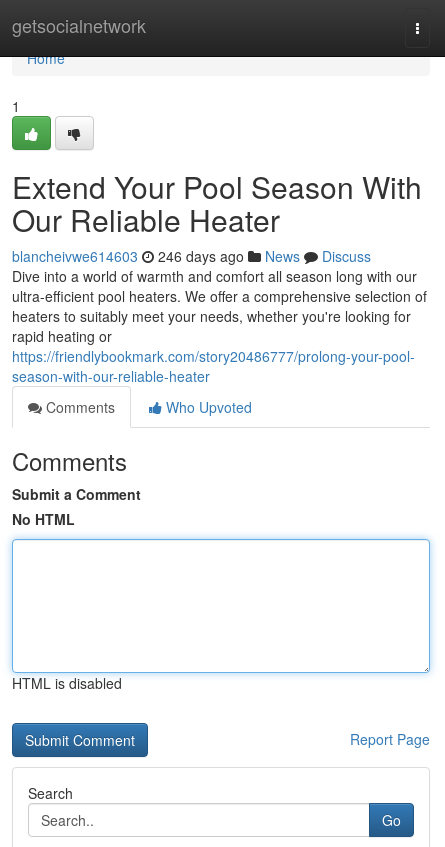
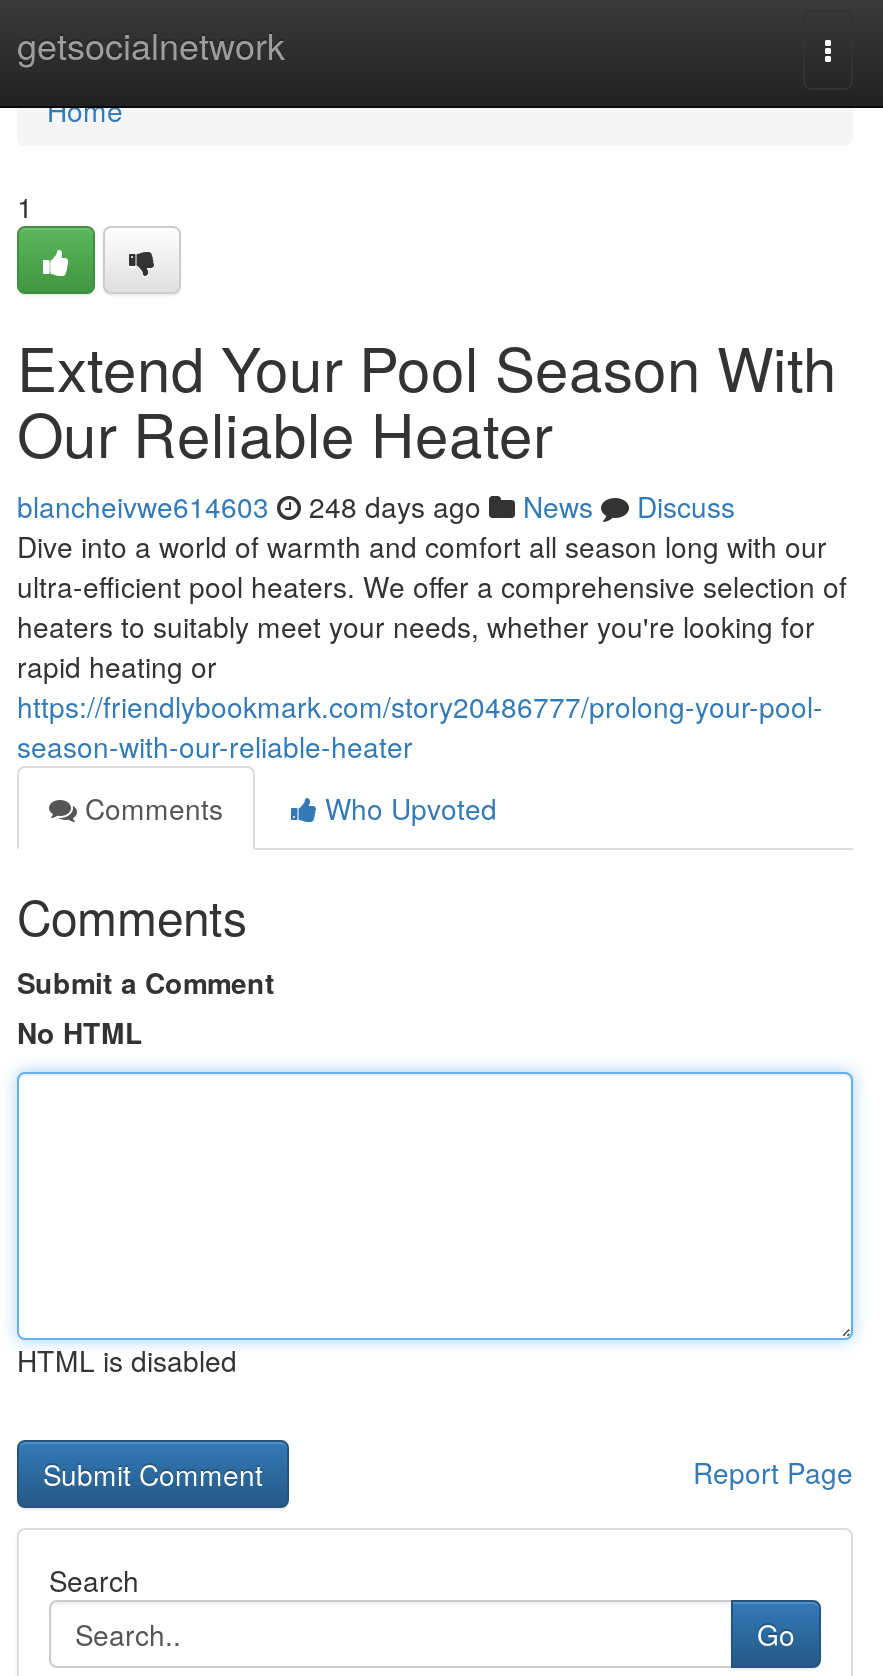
[12,246,371,266] blancheivwe614603 246 days ago News Discuss -> [17,486,735,526] blancheivwe614603 248 days ago News Discuss

